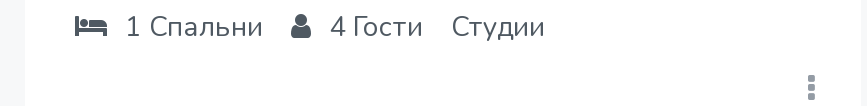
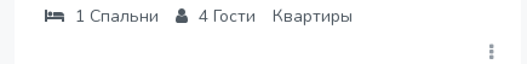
[451,8,545,46] Студии -> [273,5,353,28] Квартиры

